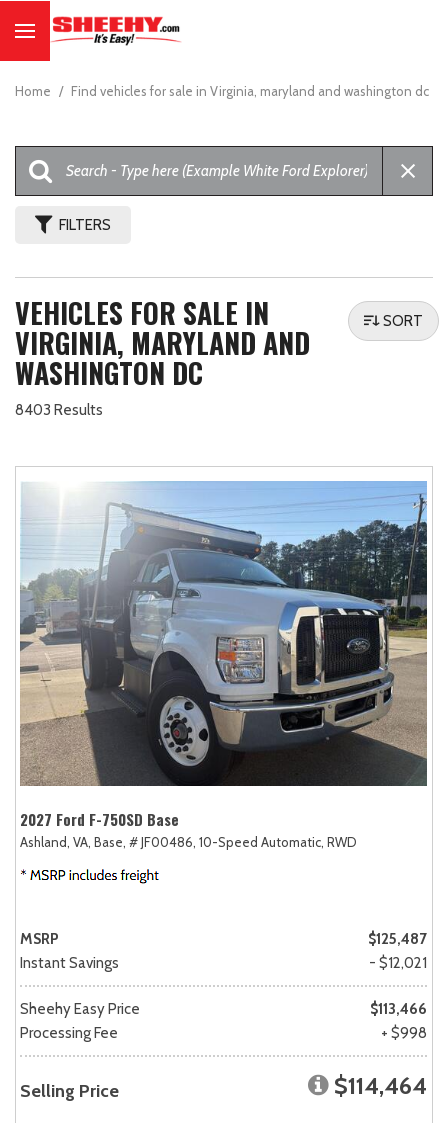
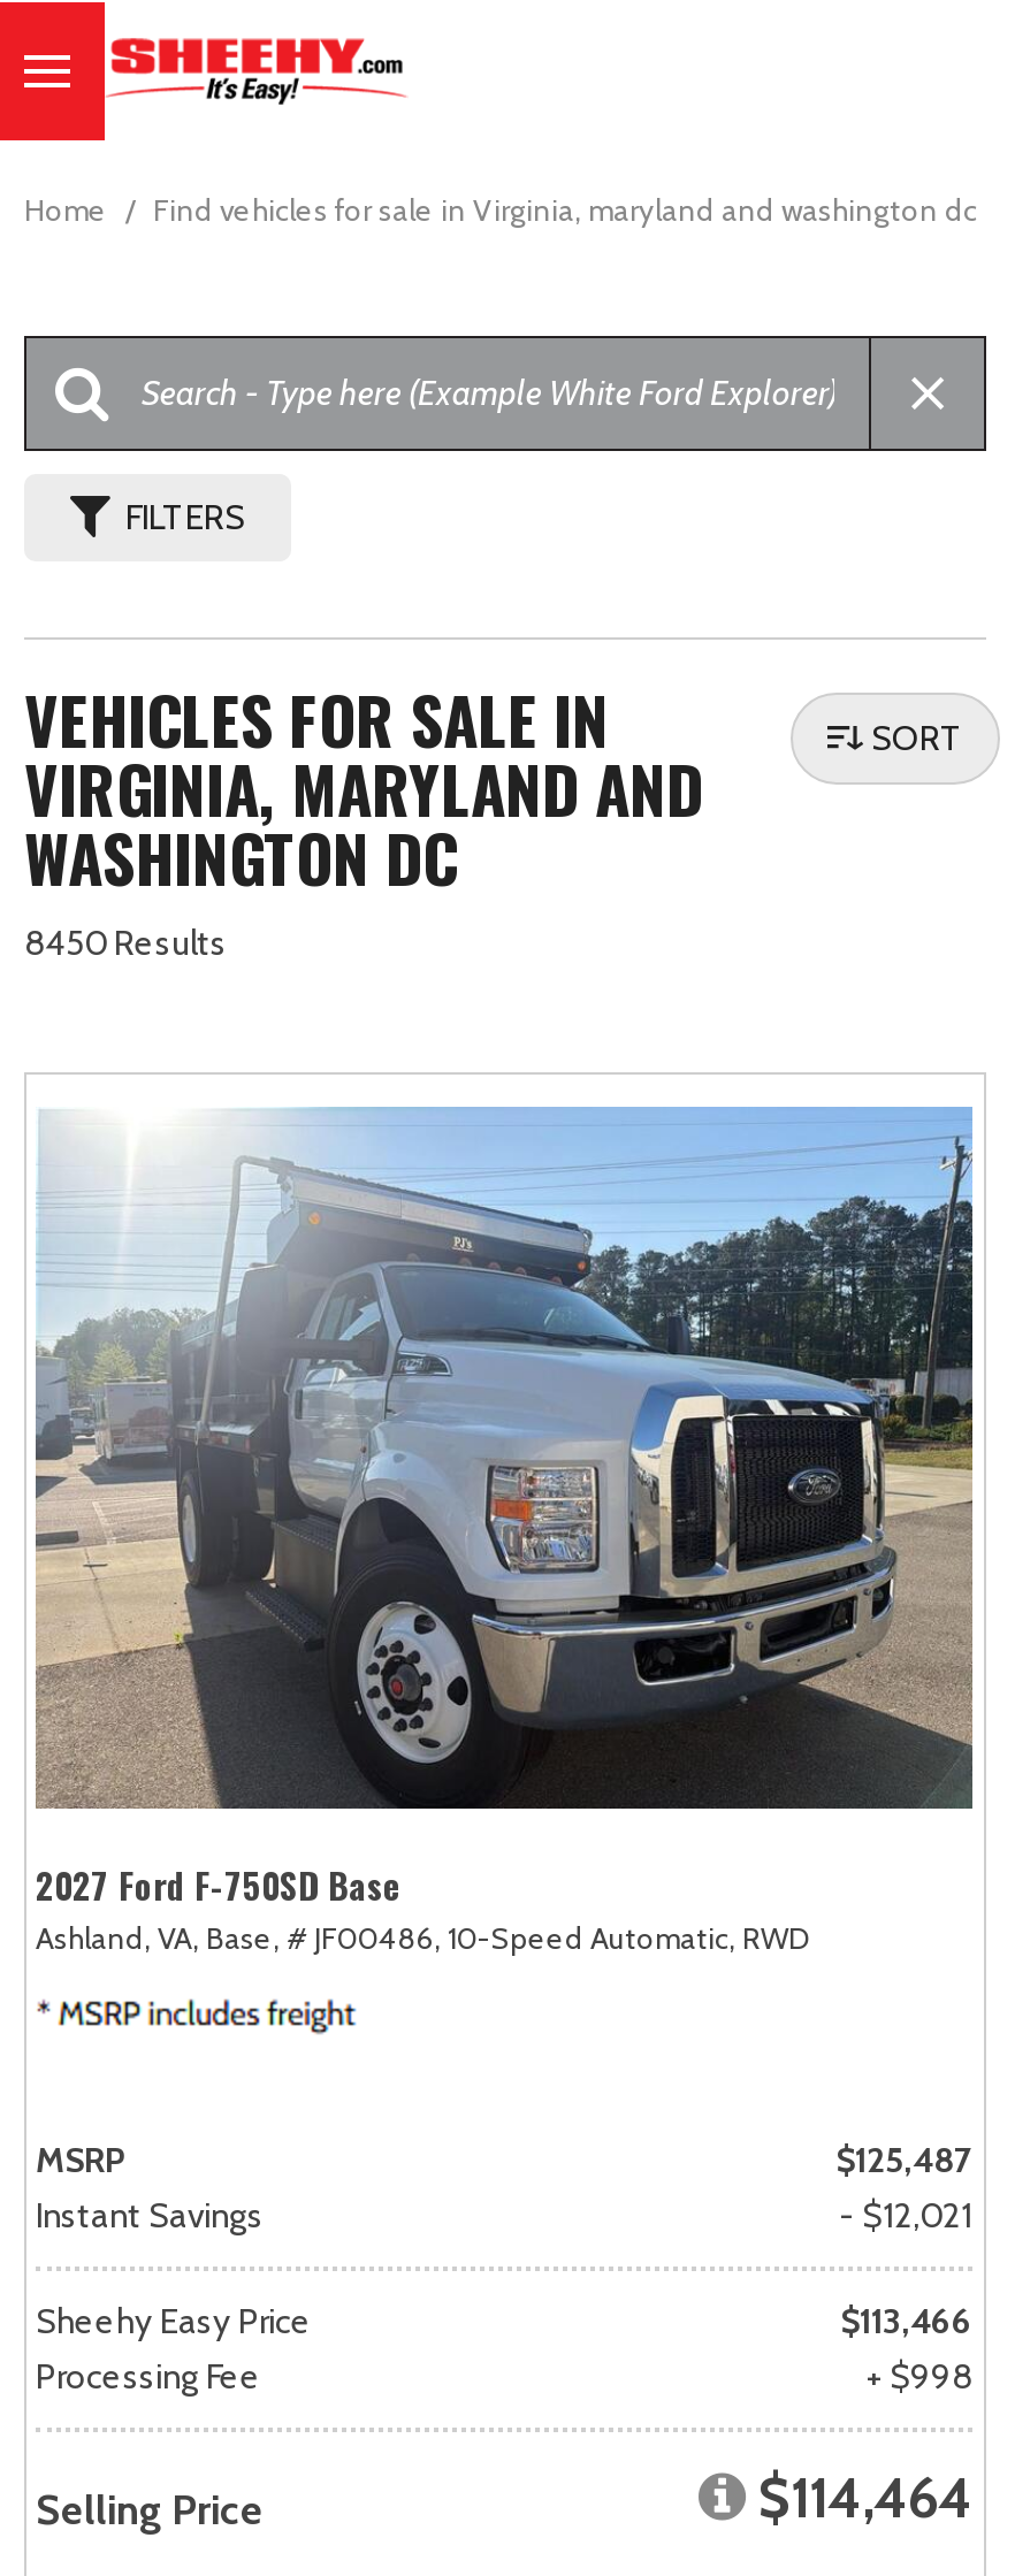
[15,401,103,419] 8403 Results -> [24,923,227,964] 8450 Results

